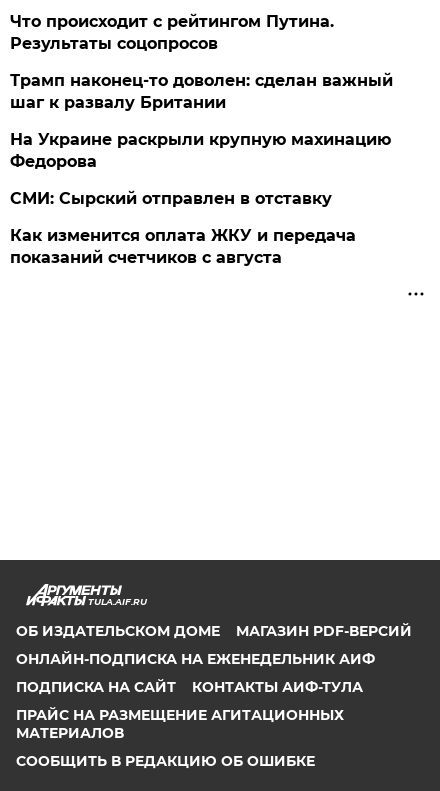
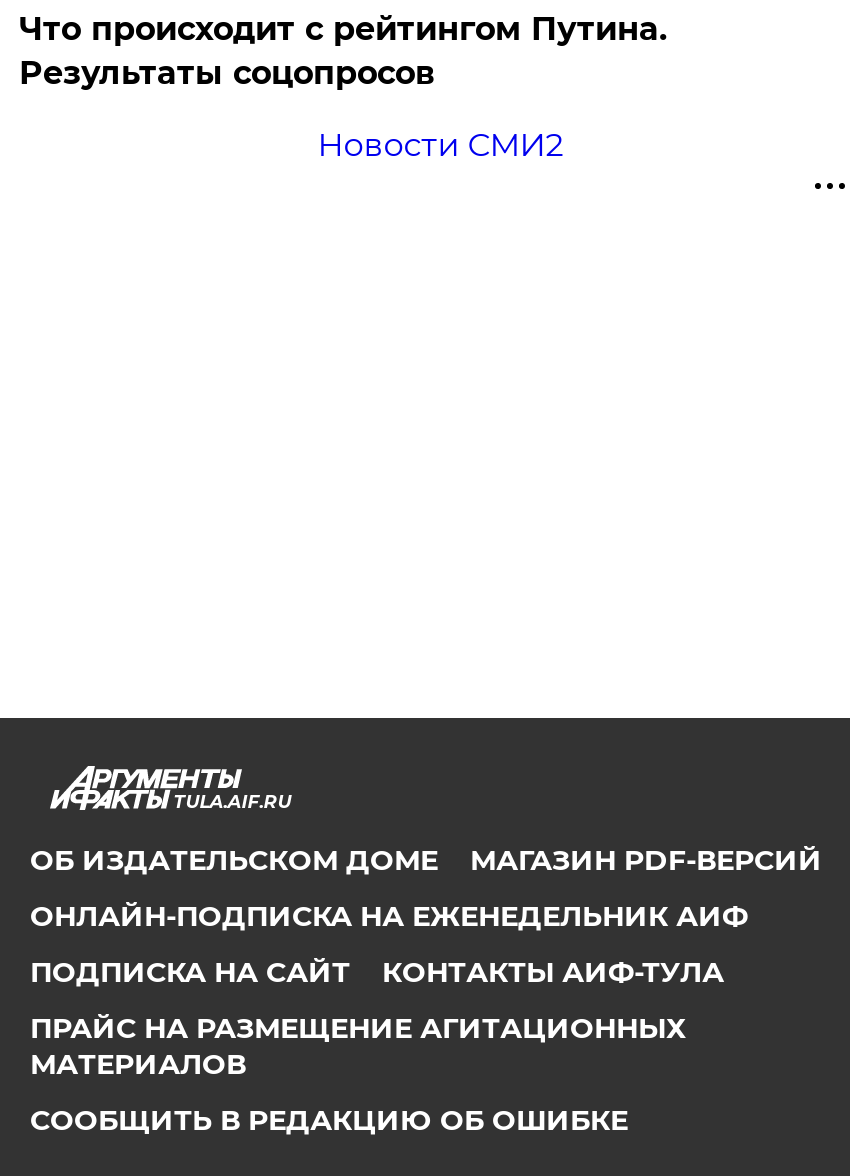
[10,71,393,267] Трамп наконец-то доволен: сделан важный | шаг к развалу Британии | На Украине раскрыли крупную махинацию | Федорова | СМИ: Сырский отправлен в отставку | Как изменится оплата ЖКУ и передача | показаний счетчиков с августа -> [317,126,563,164] Новости СМИ2

